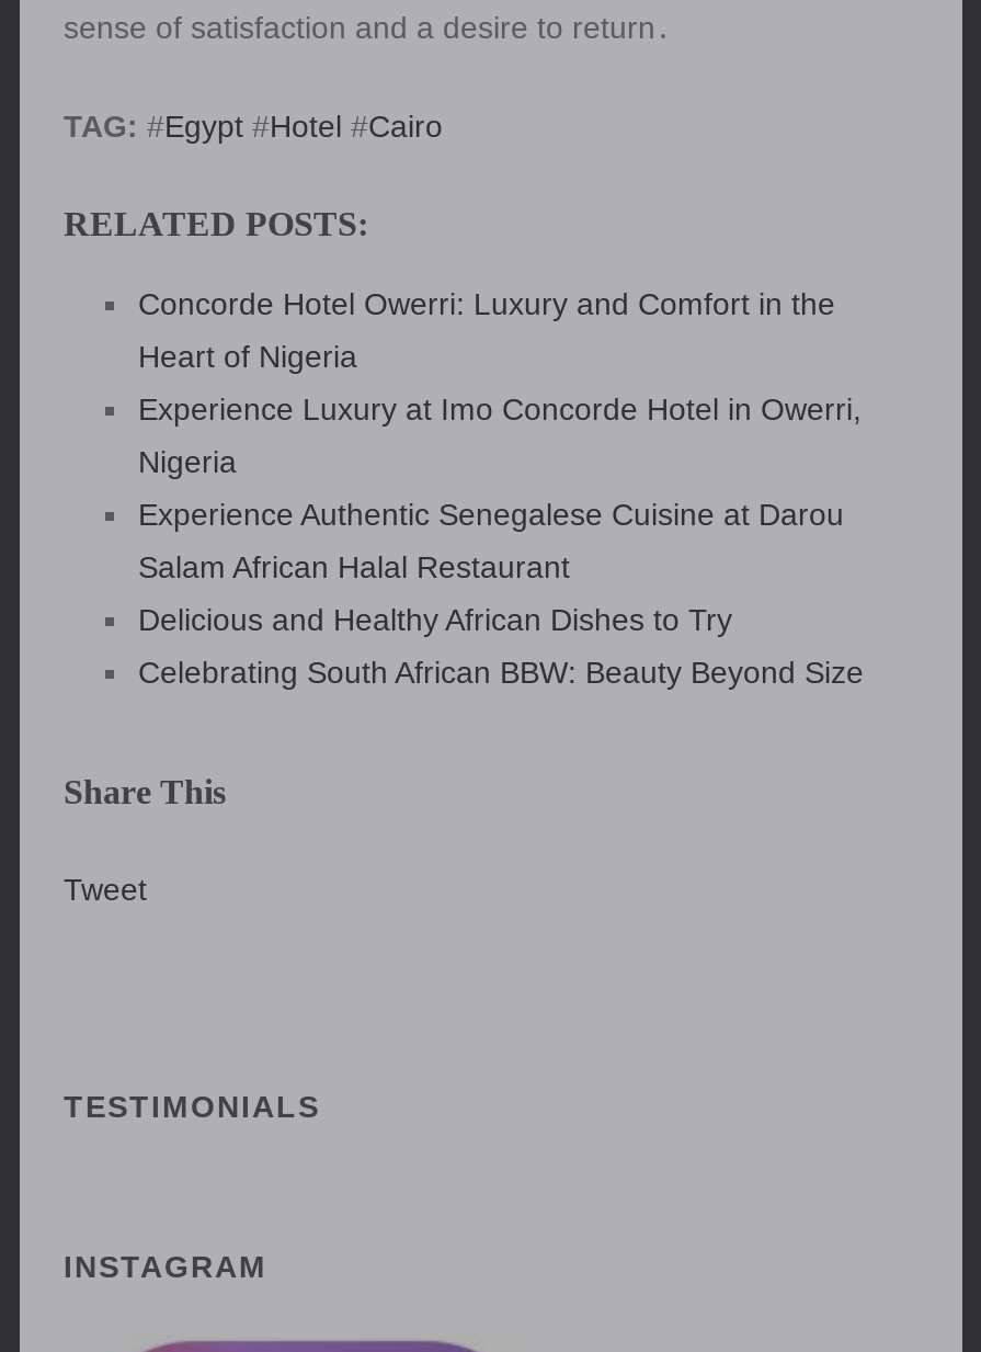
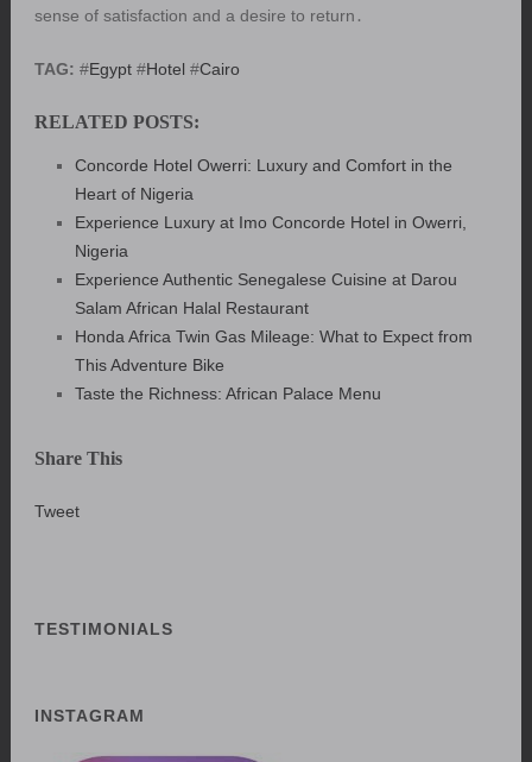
[138,602,864,690] Delicious and Healthy African Dishes to Try | Celebrating South African BBW: Beauty Beyond Size -> [75,327,473,403] Honda Africa Twin Gas Mileage: What to Expect from | This Adventure Bike | Taste the Richness: African Palace Menu

